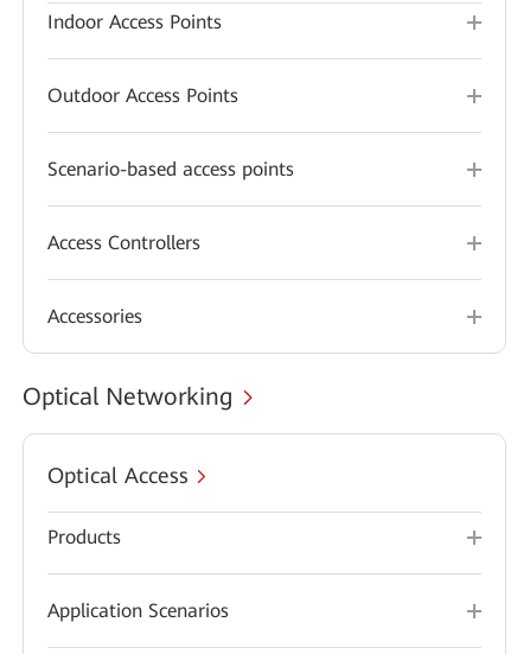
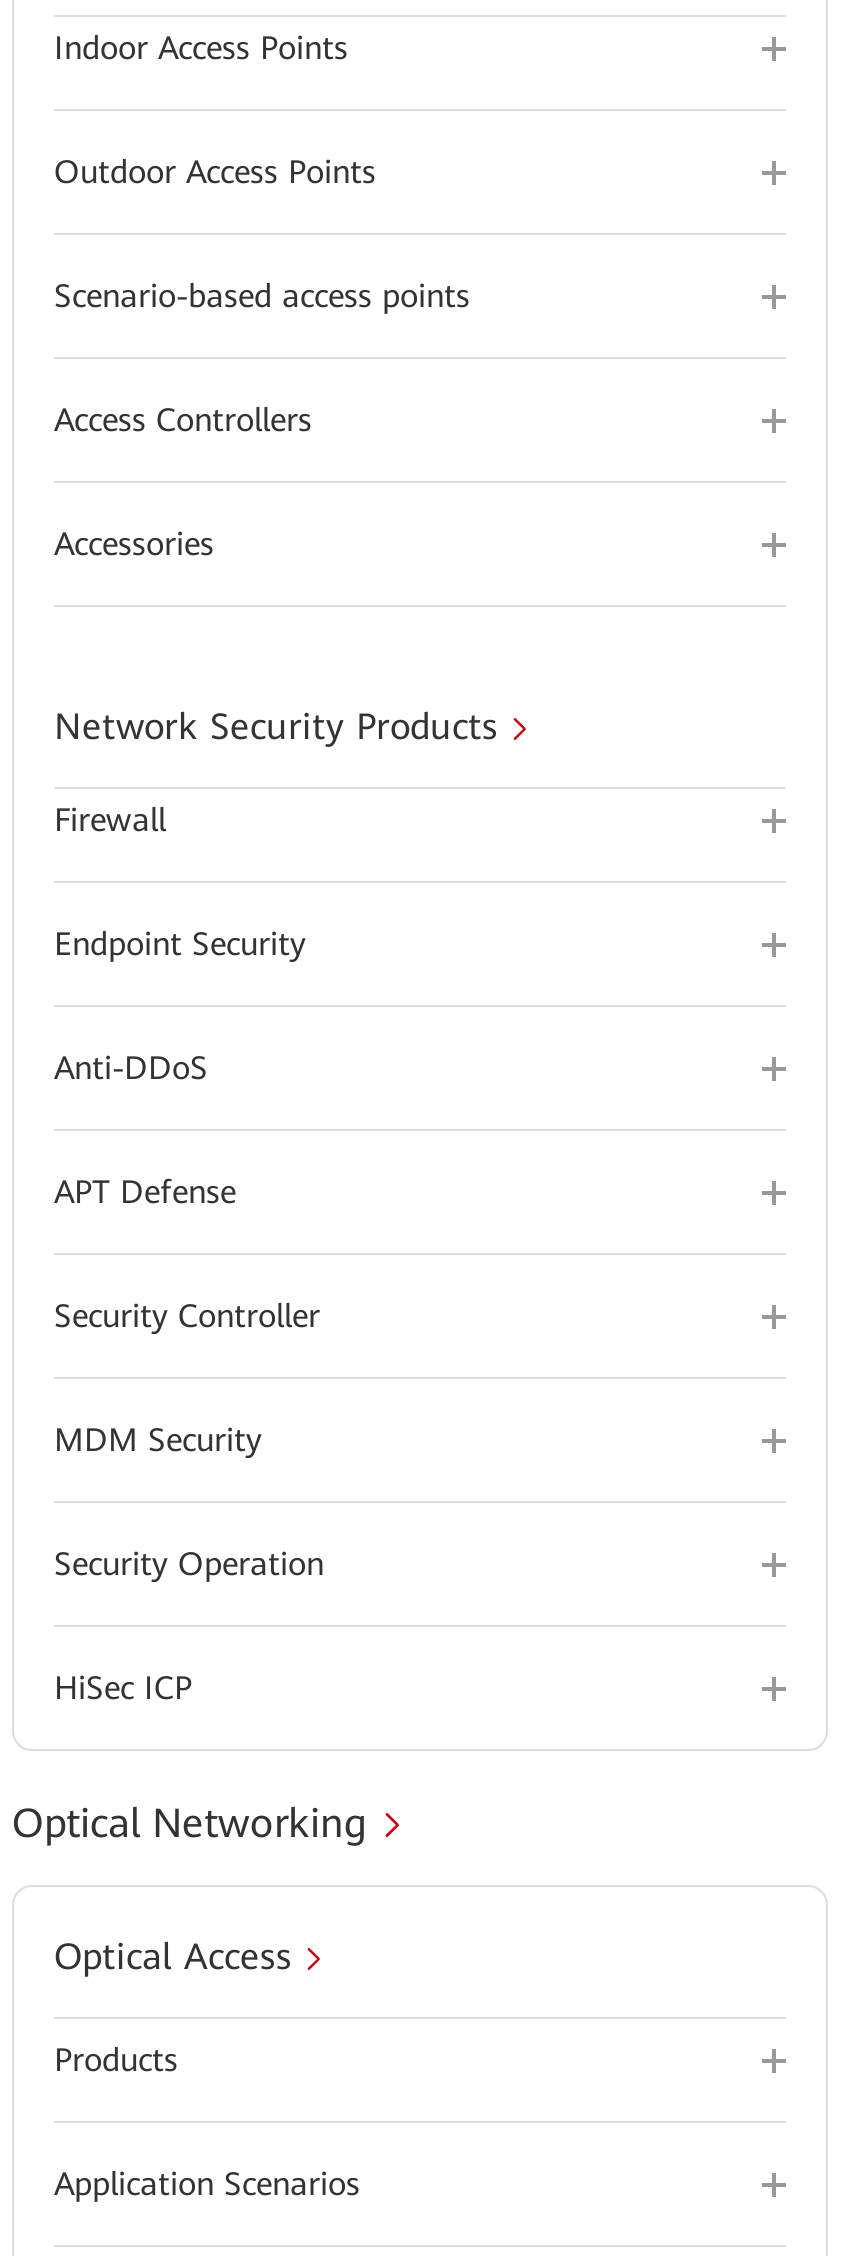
none -> [54,705,498,1707] Network Security Products | Firewall | Endpoint Security | Anti-DDoS | APT Defense | Security Controller | MDM Security | Security Operation | HiSec ICP

